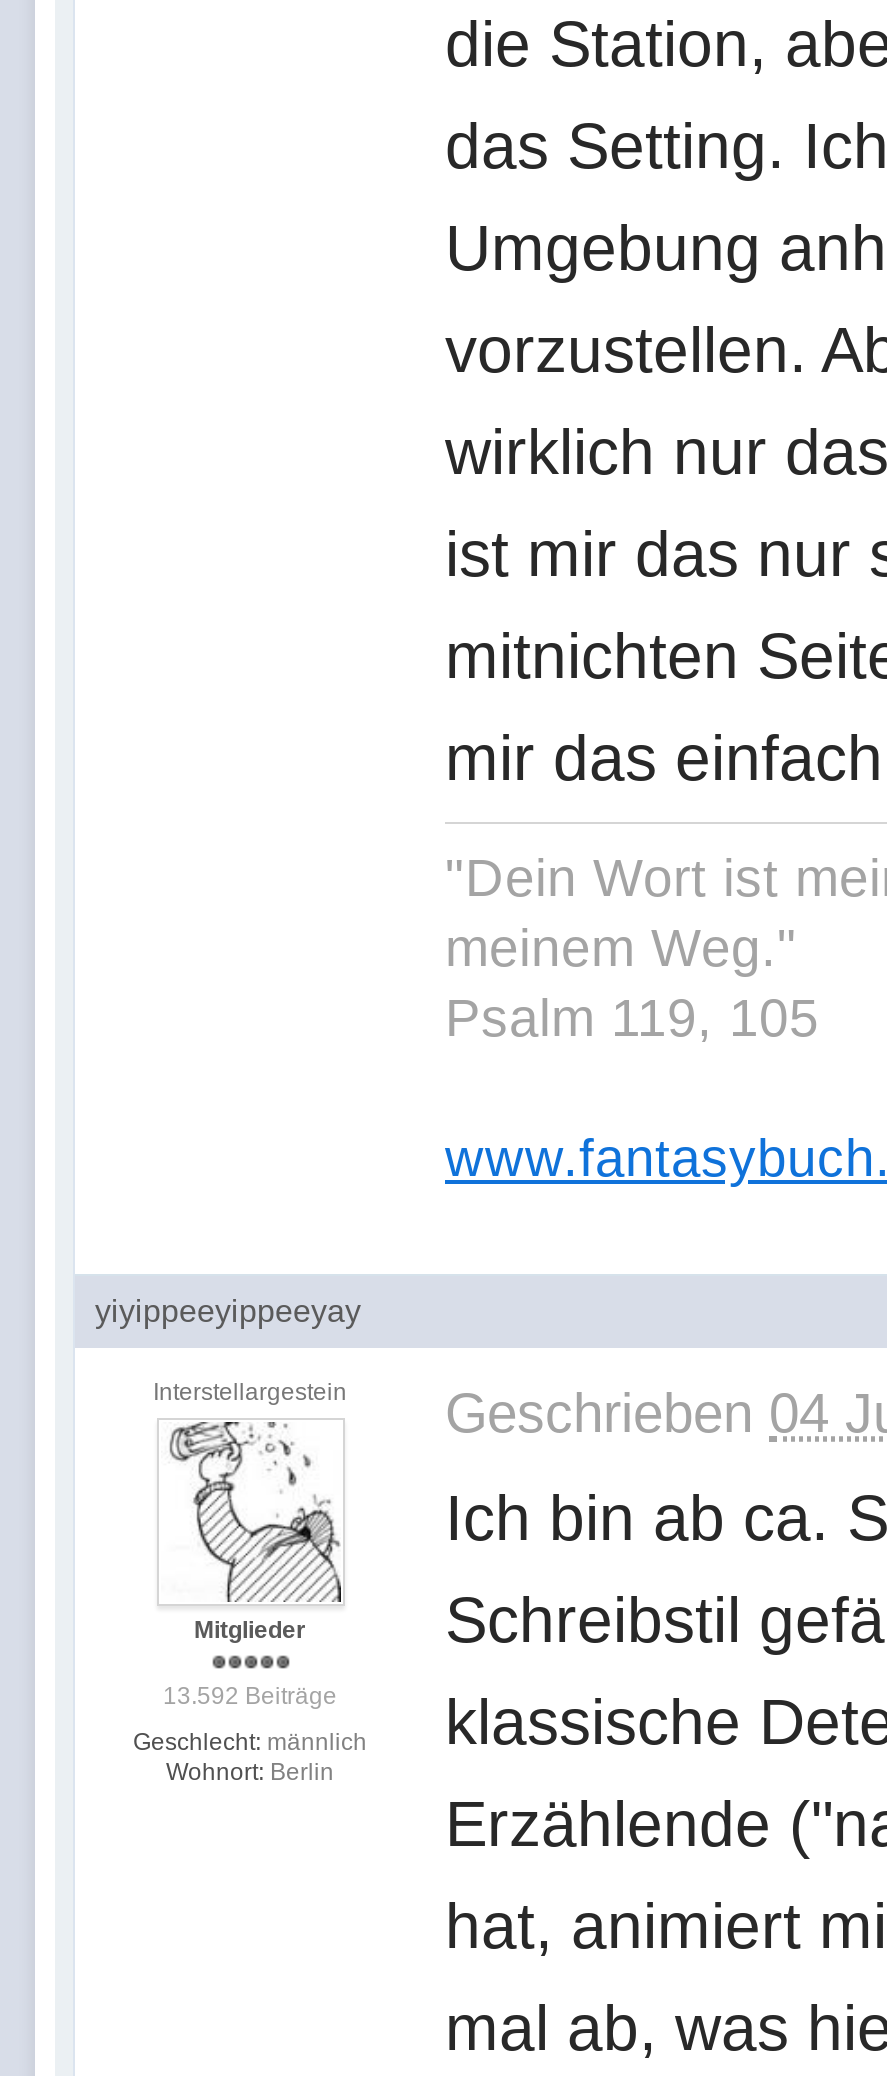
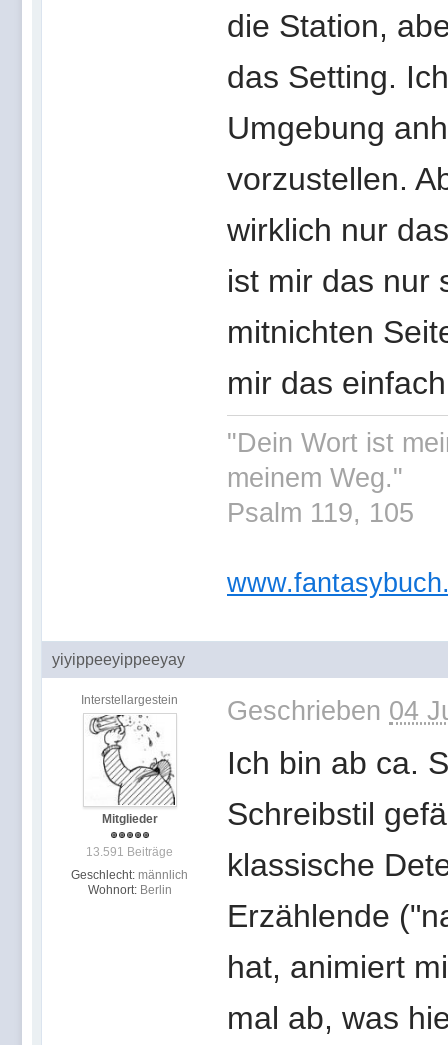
[163,1682,337,1710] 13.592 Beiträge -> [86,845,173,859] 13.591 Beiträge

